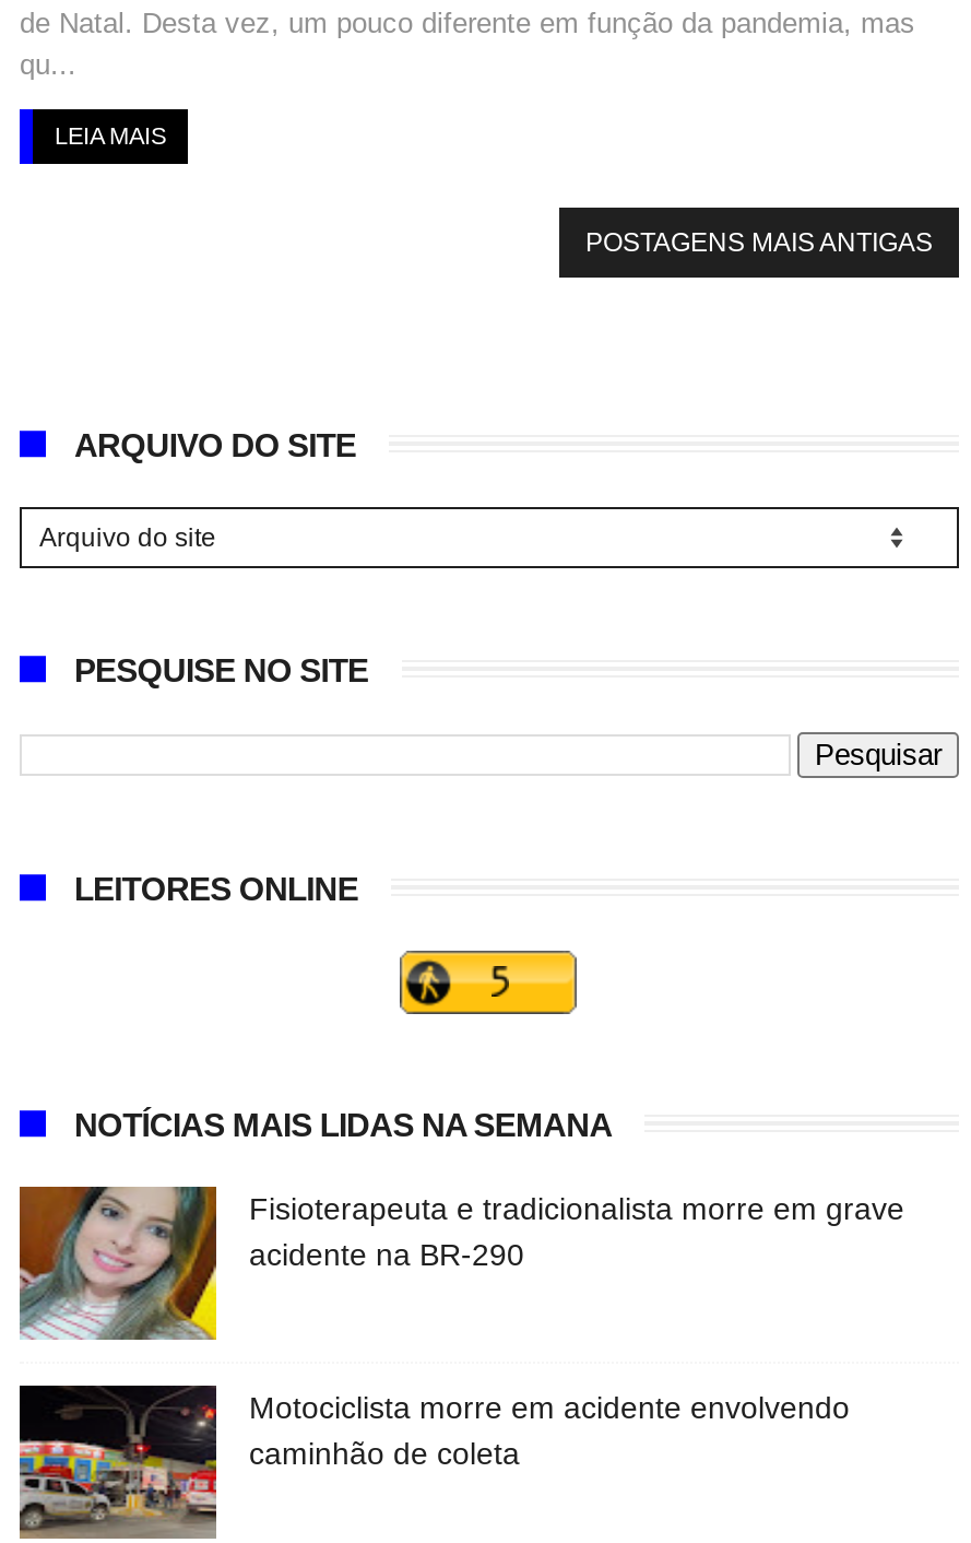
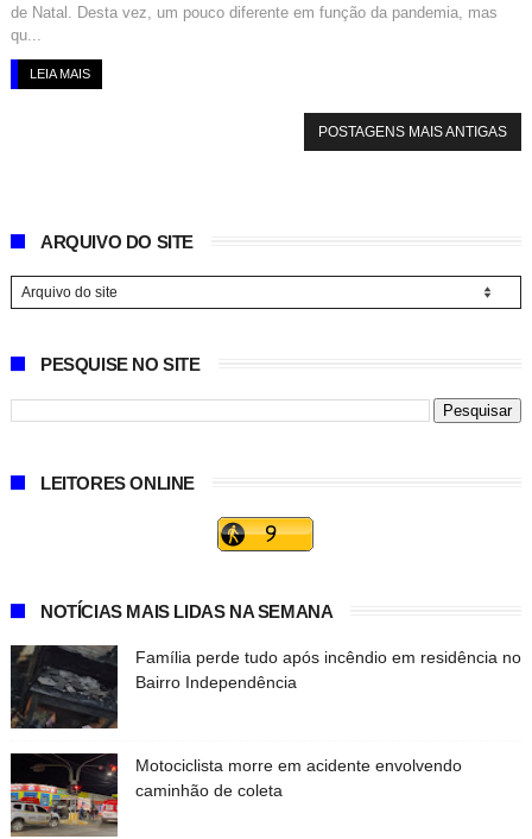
[17,1185,904,1340] [image] | Fisioterapeuta e tradicionalista morre em grave | acidente na BR-290 -> [9,644,521,730] [image] | Família perde tudo após incêndio em residência no | Bairro Independência

